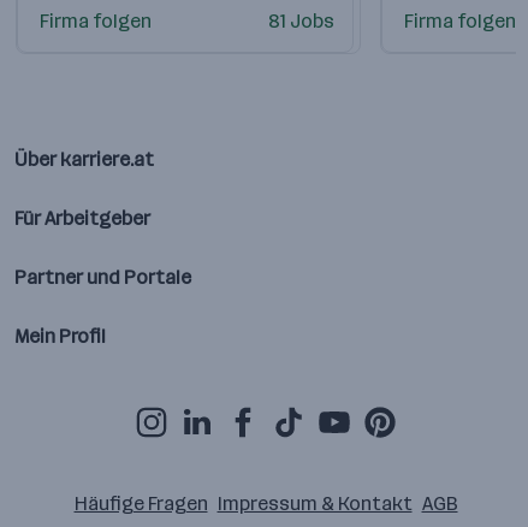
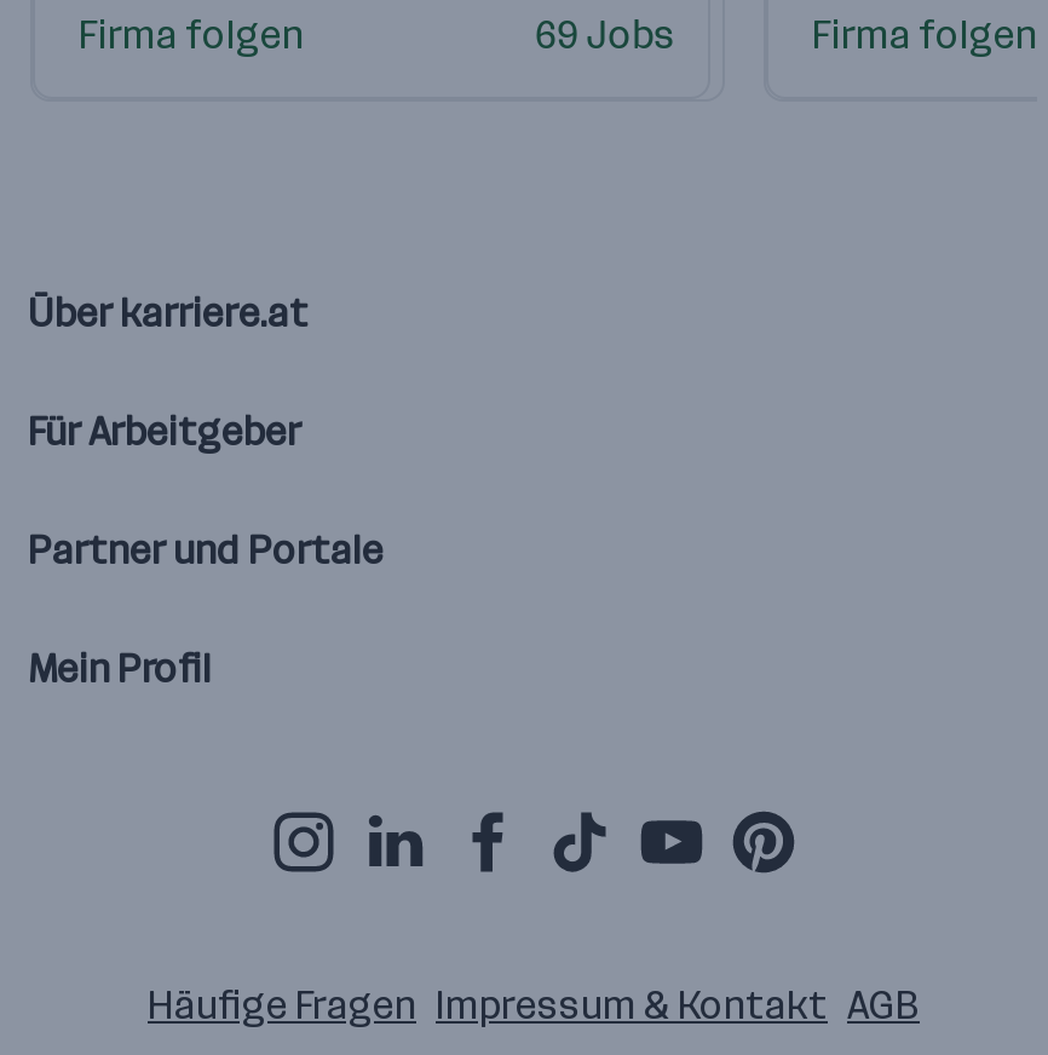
[268,10,335,33] 81 Jobs -> [536,13,676,59] 69 Jobs

